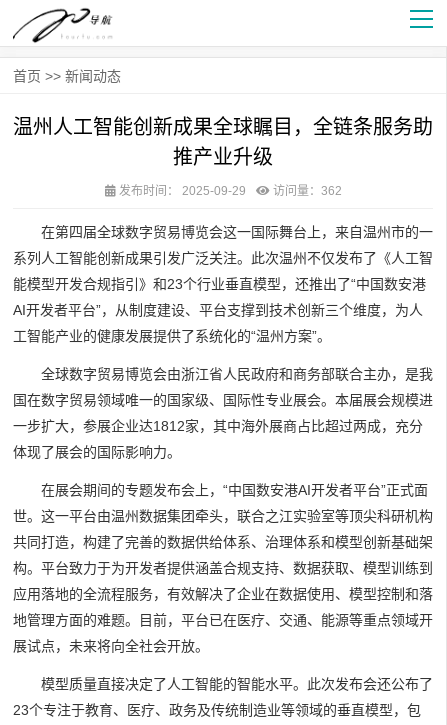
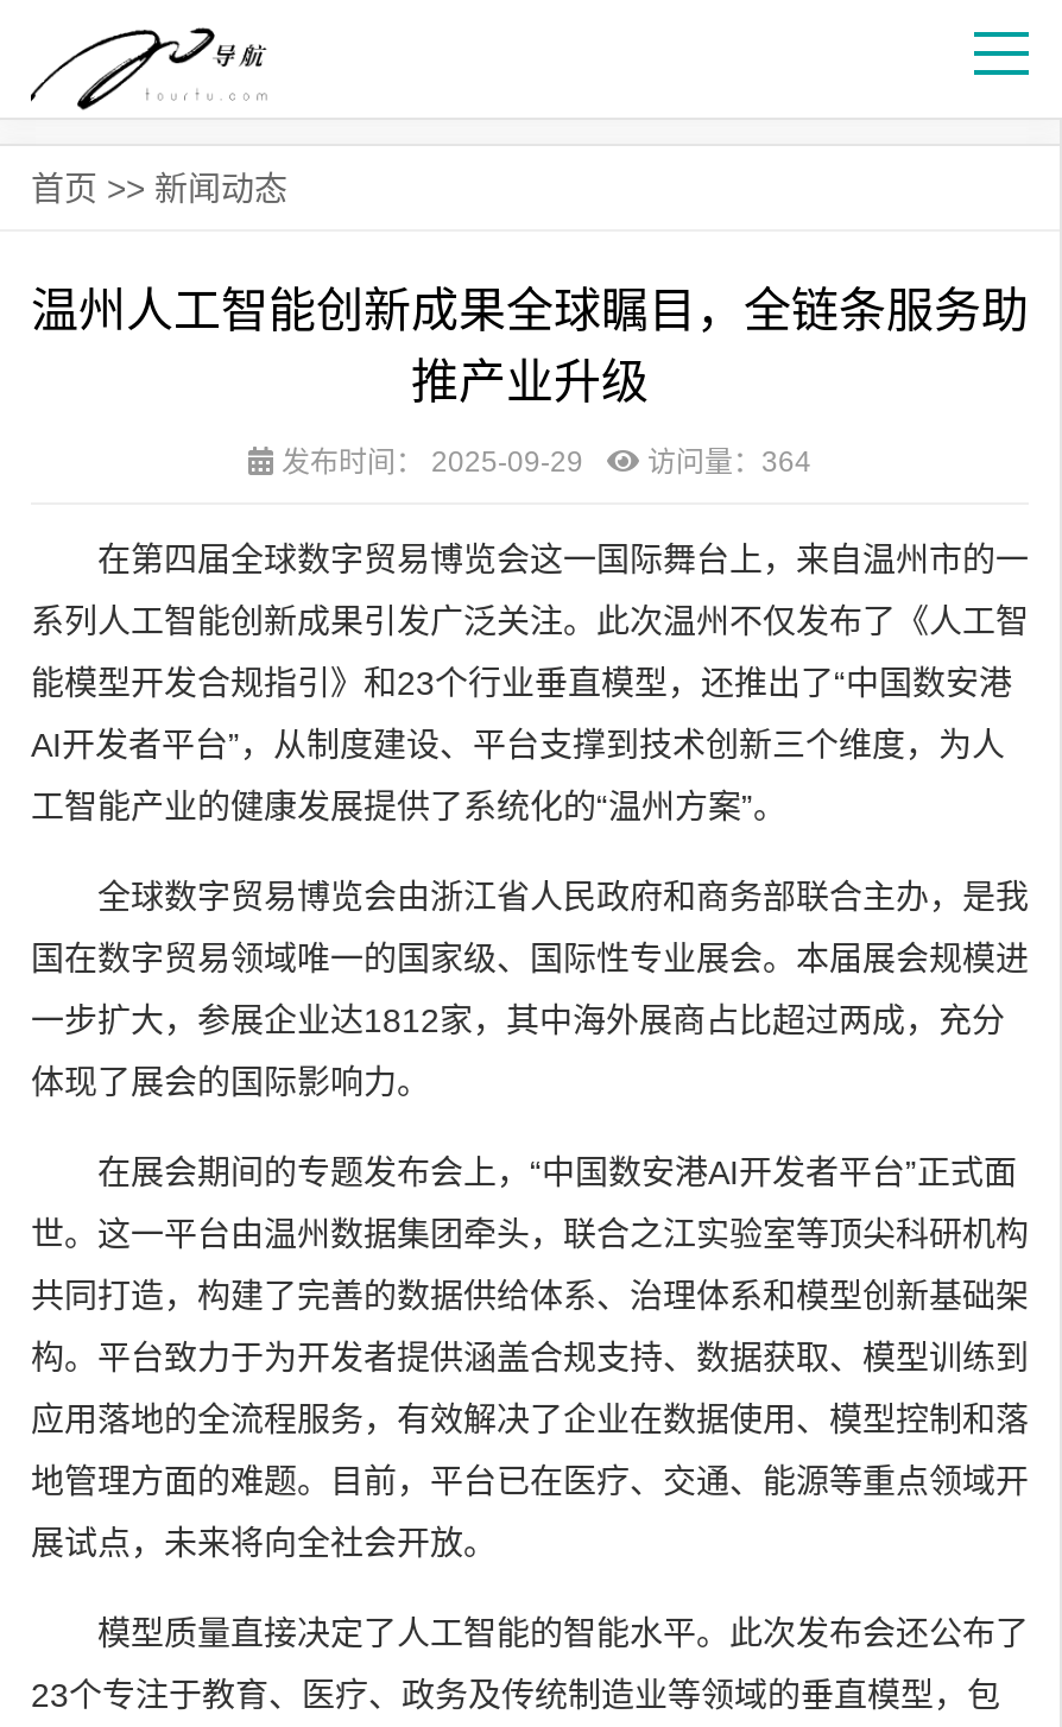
[115,184,341,198] 发布时间：2025-09-29 访问量：362 -> [274,445,811,478] 发布时间：2025-09-29 访问量：364

